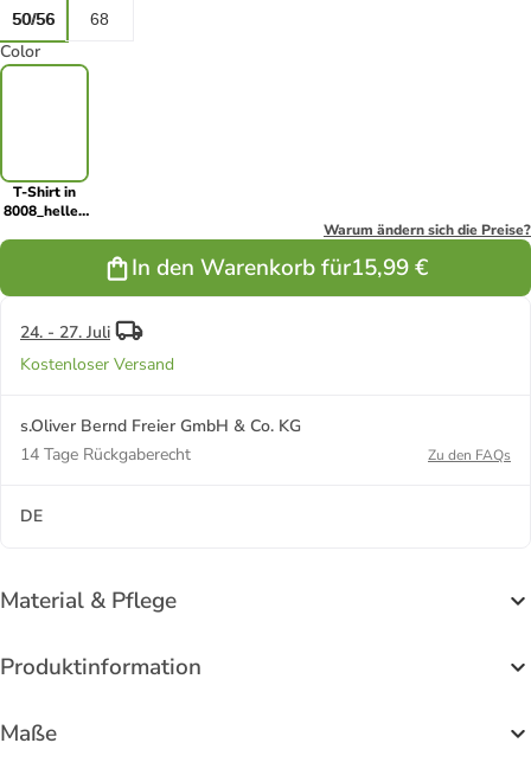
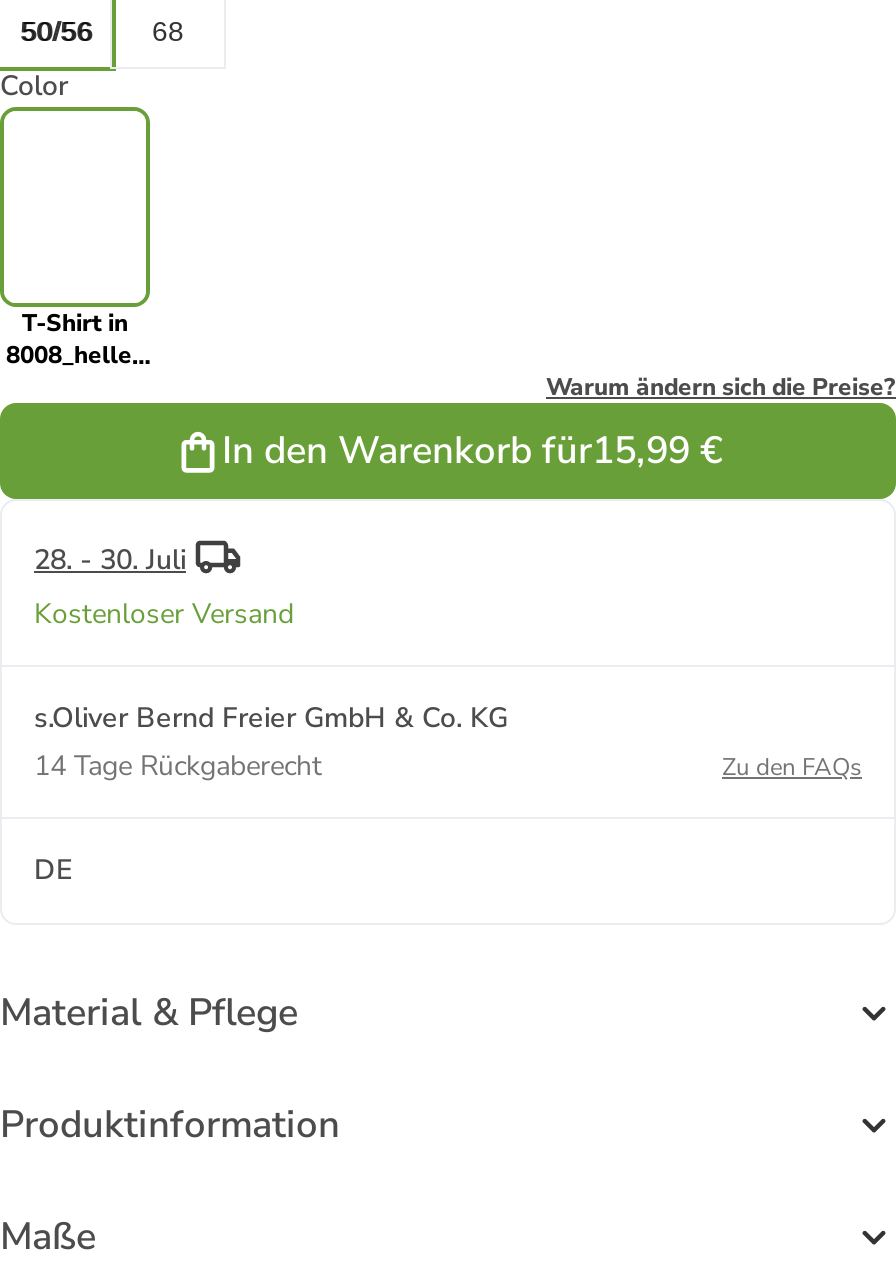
[20,321,110,344] 24. - 27. Juli -> [34,542,186,580] 28. - 30. Juli

